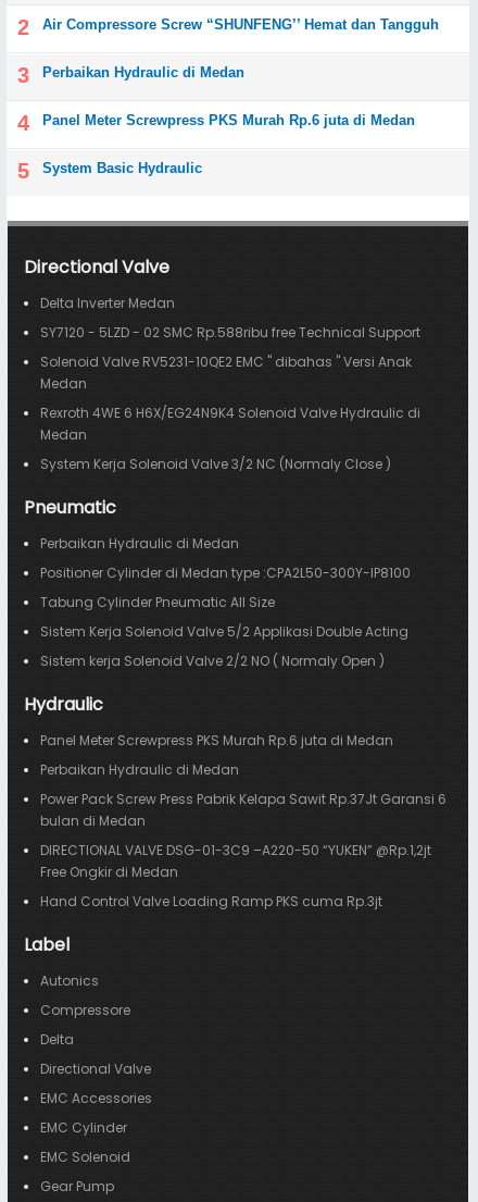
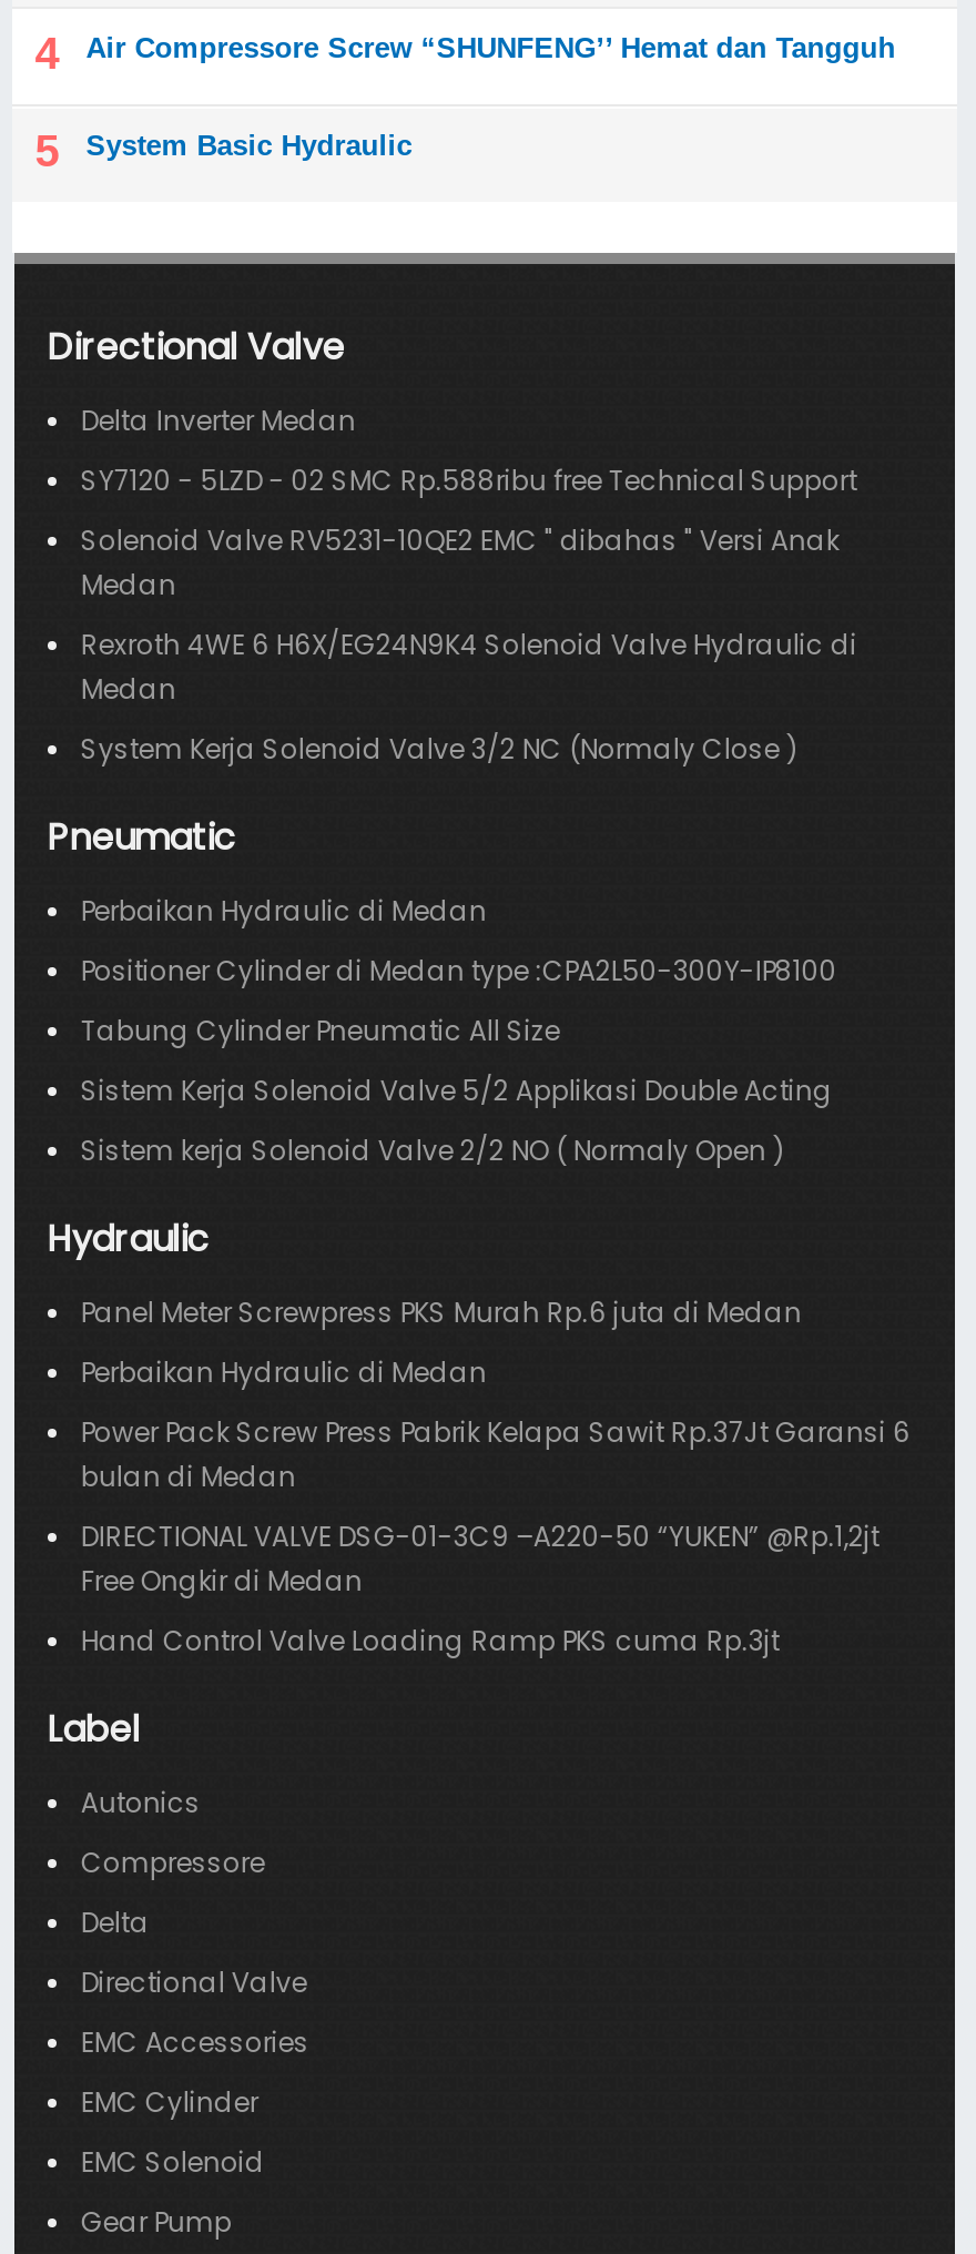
[43,64,415,128] Perbaikan Hydraulic di Medan | Panel Meter Screwpress PKS Murah Rp.6 juta di Medan -> none

